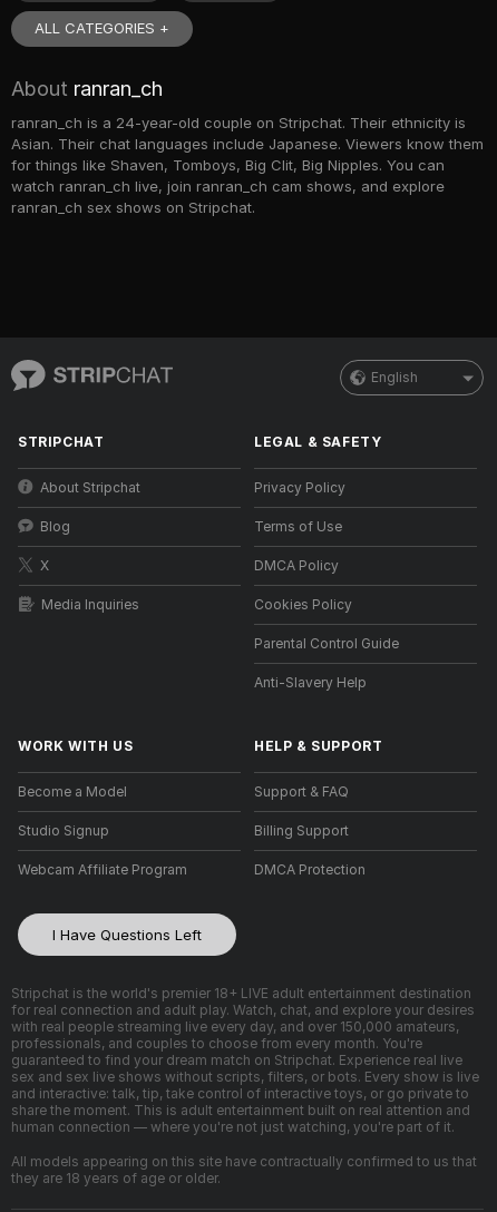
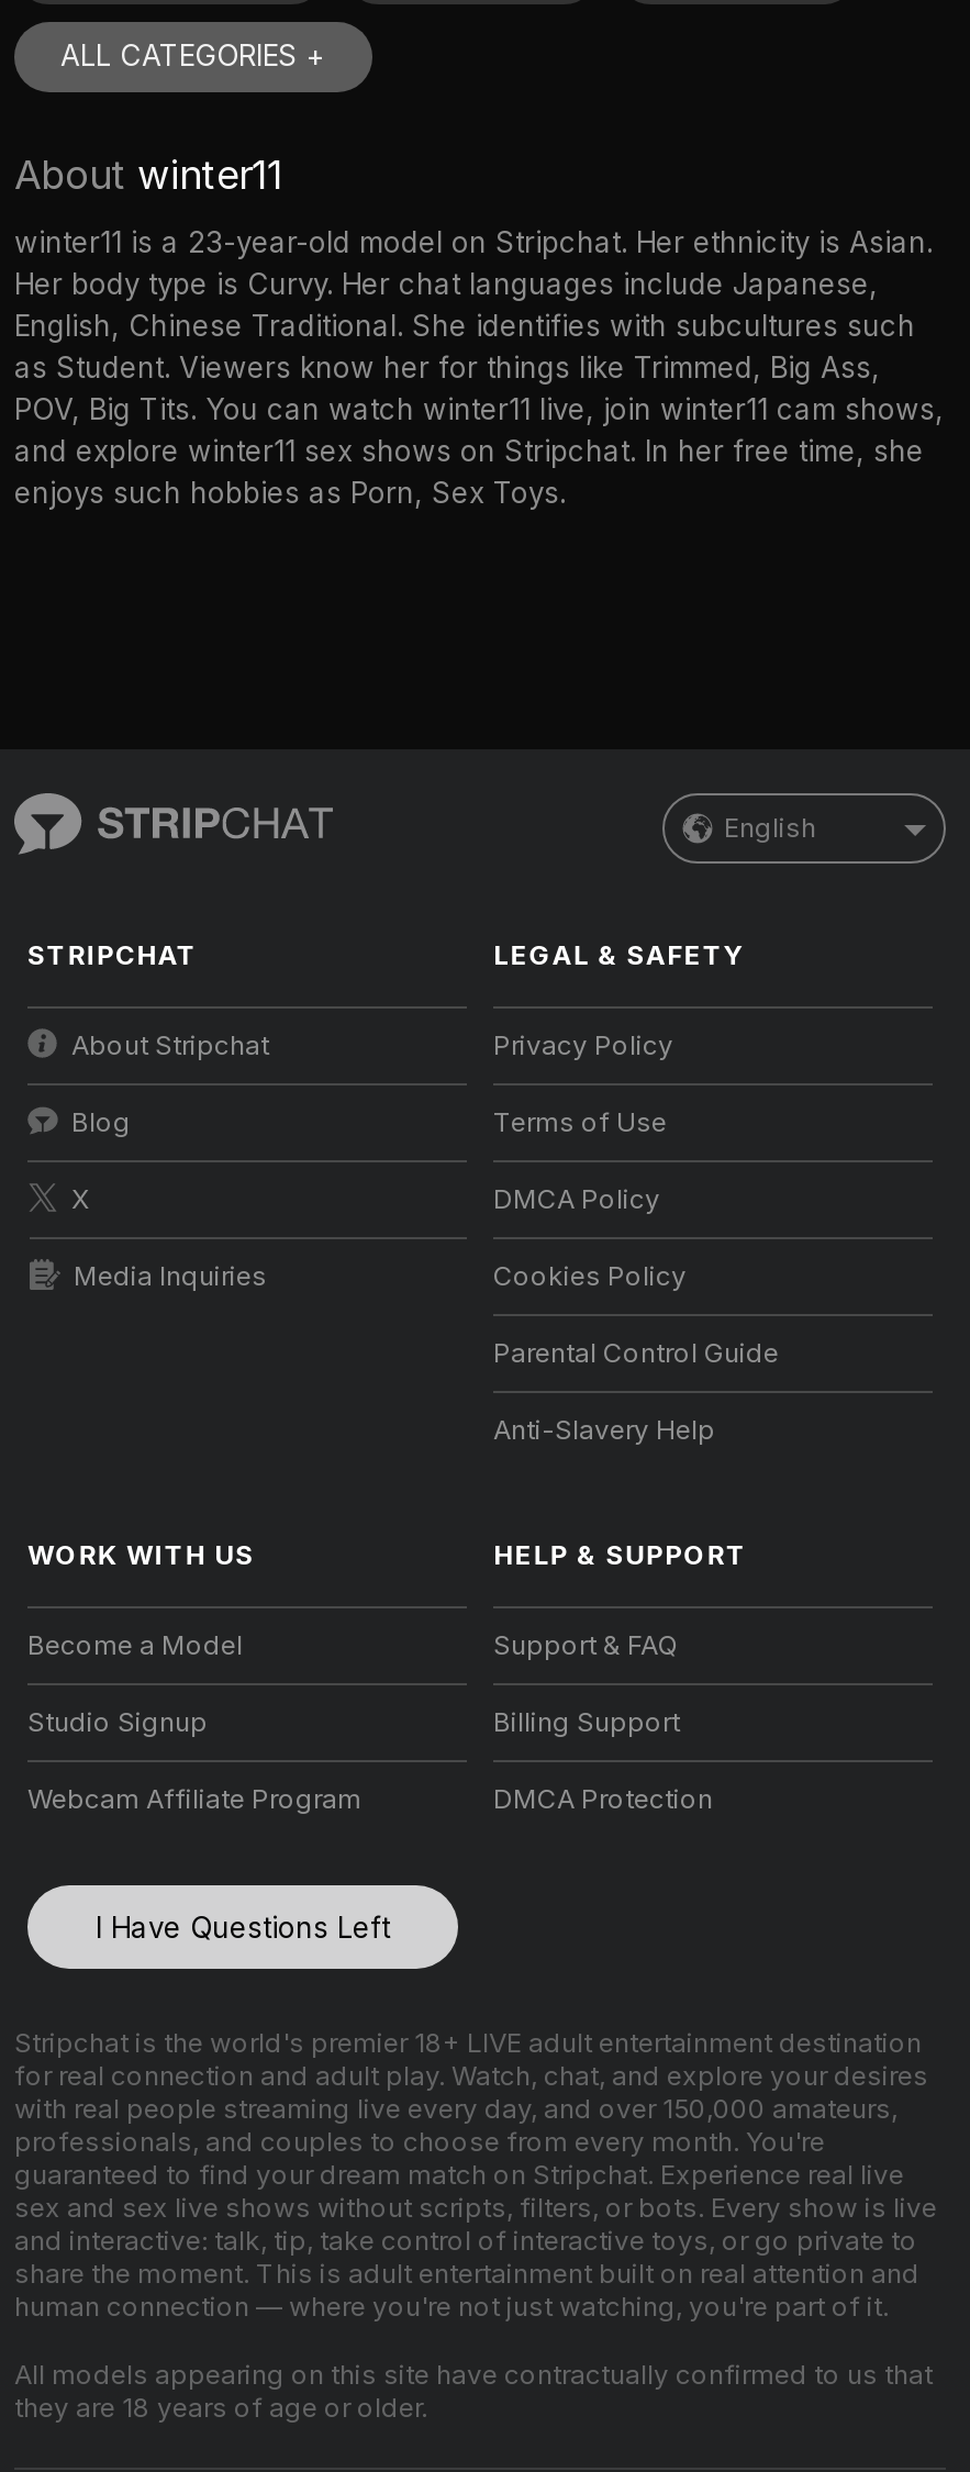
[11,77,163,100] About ranran_ch -> [14,152,282,198] About winter11
[11,114,484,216] ranran_ch is a 24-year-old couple on Stripchat. Their ethnicity is | Asian. Their chat languages include Japanese. Viewers know them | for things like Shaven, Tomboys, Big Clit, Big Nipples. You can | watch ranran_ch live, join ranran_ch cam shows, and explore | ranran_ch sex shows on Stripchat. -> [14,225,944,510] winter11 is a 23-year-old model on Stripchat. Her ethnicity is Asian. | Her body type is Curvy. Her chat languages include Japanese, | English, Chinese Traditional. She identifies with subcultures such | as Student. Viewers know her for things like Trimmed, Big Ass, | POV, Big Tits. You can watch winter11 live, join winter11 cam shows, | and explore winter11 sex shows on Stripchat. In her free time, she | enjoys such hobbies as Porn, Sex Toys.

